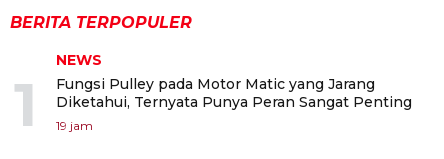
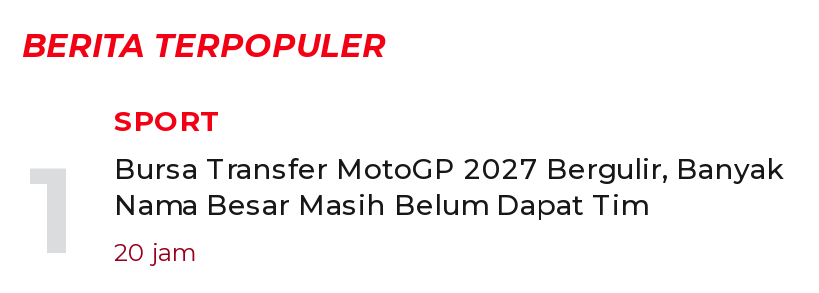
[56,51,412,133] NEWS | Fungsi Pulley pada Motor Matic yang Jarang | Diketahui, Ternyata Punya Peran Sangat Penting | 19 jam -> [114,103,784,267] SPORT | Bursa Transfer MotoGP 2027 Bergulir, Banyak | Nama Besar Masih Belum Dapat Tim | 20 jam

